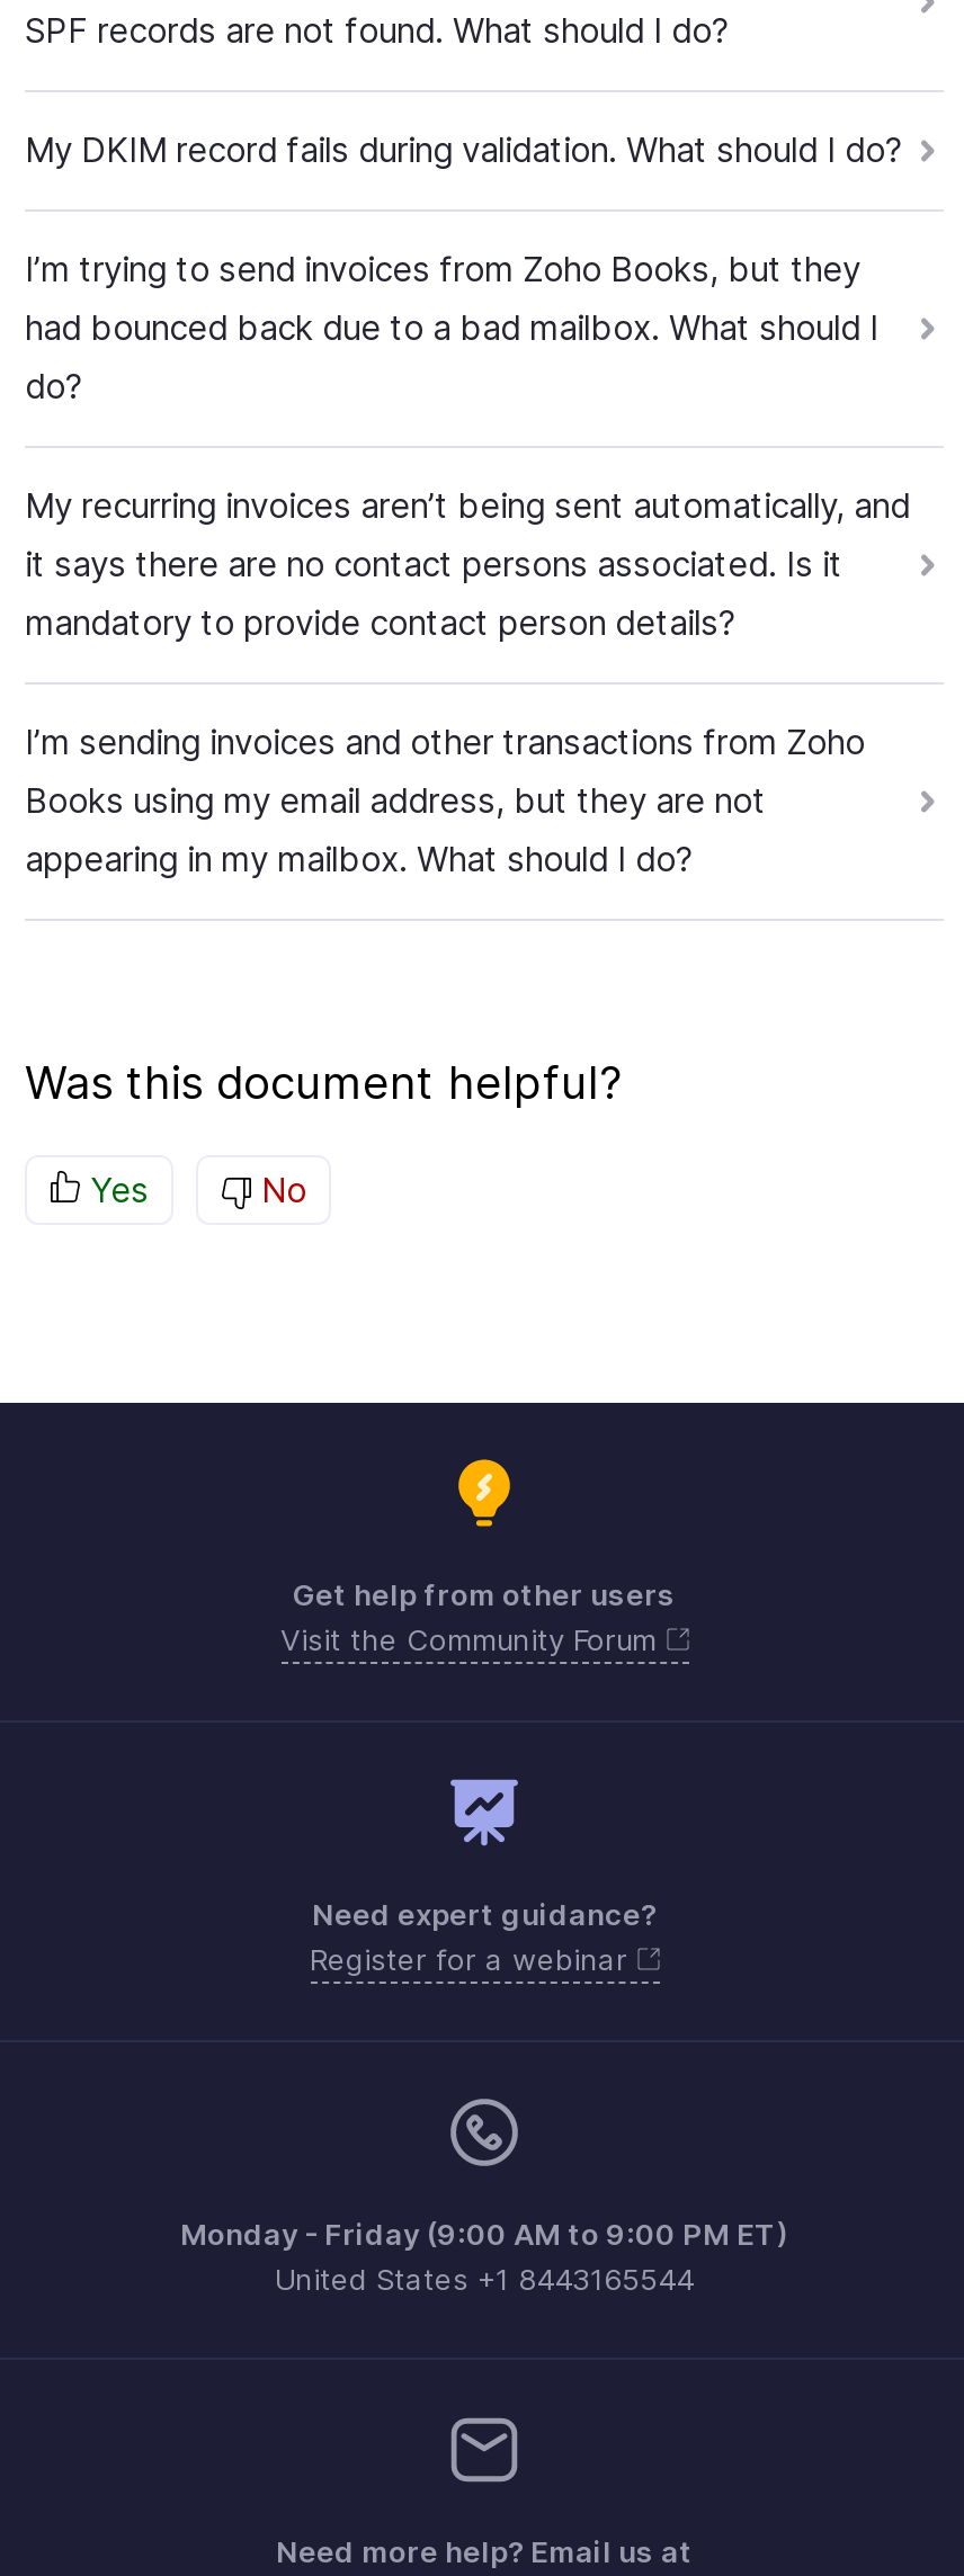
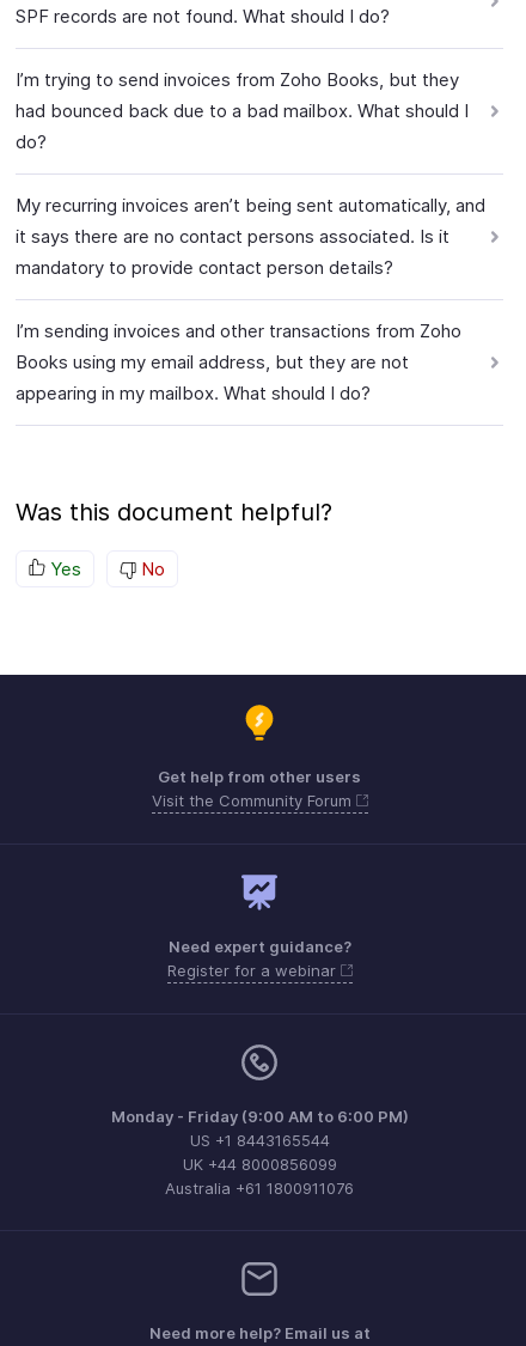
[25,128,903,171] My DKIM record fails during validation. What should I do? -> none
moved [25,248,910,1211] -> [16,68,485,580]: I’m trying to send invoices from Zoho Books, but they | had bounced back due to a bad mailbox. What should I | do? | ... | Yes | No
moved [280,1577,676,1978] -> [151,767,361,980]: Get help from other users | Visit the Community Forum | Need expert guidance? | Register for a webinar
[180,2216,788,2297] Monday - Friday (9:00 AM to 9:00 PM ET) | United States +1 8443165544 -> [111,1107,408,1198] Monday - Friday (9:00 AM to 6:00 PM) | US +1 8443165544 | UK +44 8000856099 | Australia +61 1800911076

